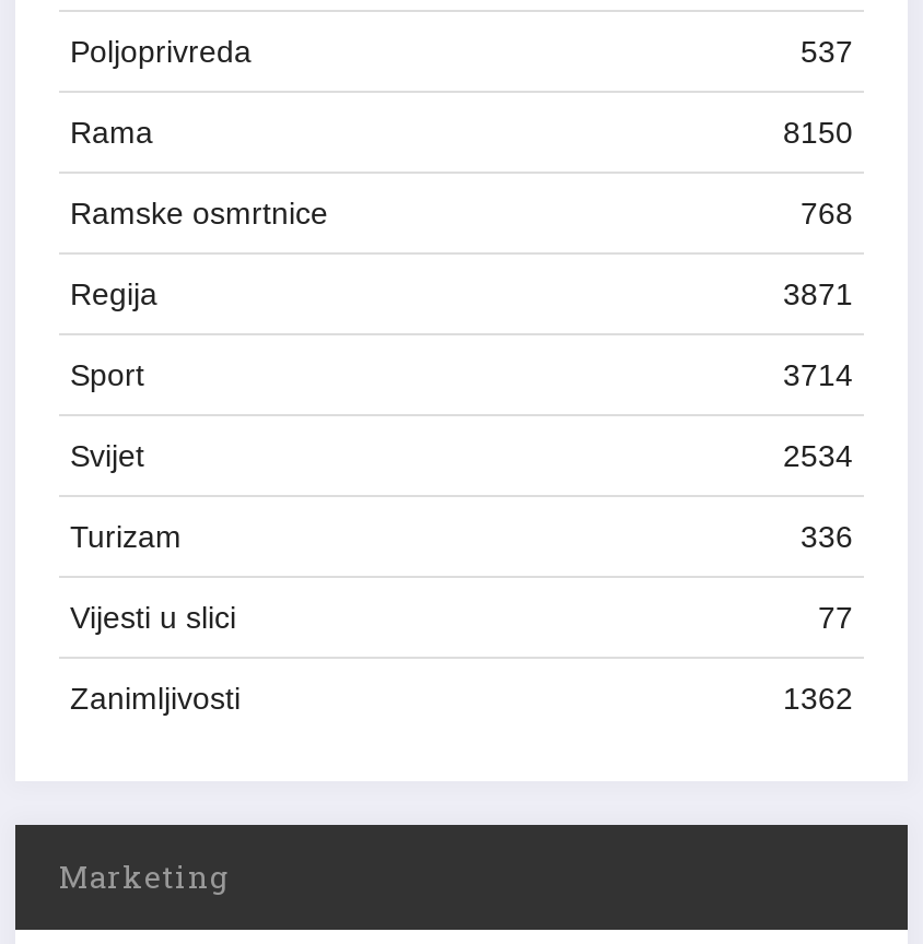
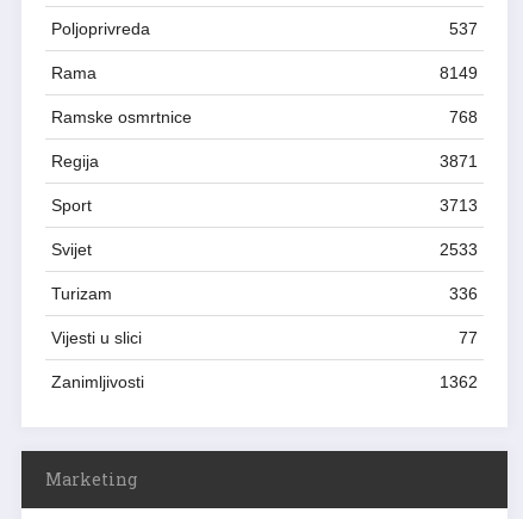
[783,115,853,150] 8150 -> [440,63,478,82] 8149
[783,358,853,393] 3714 -> [440,195,478,214] 3713
[783,439,853,474] 2534 -> [440,239,478,259] 2533

